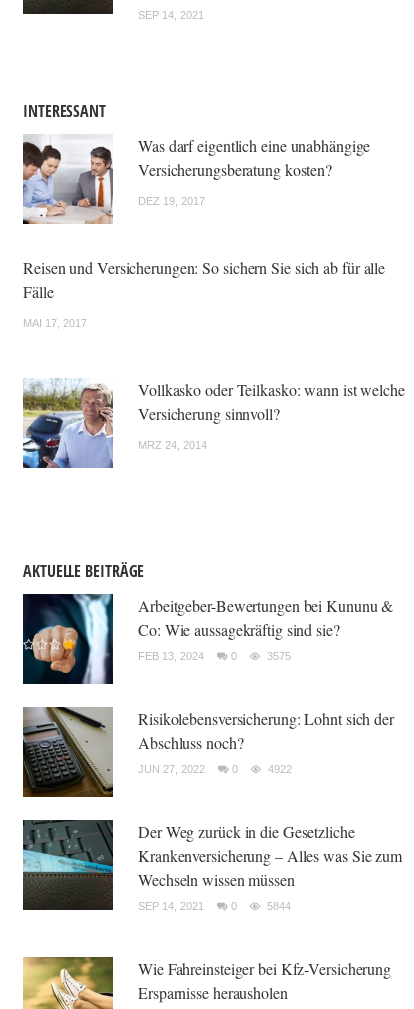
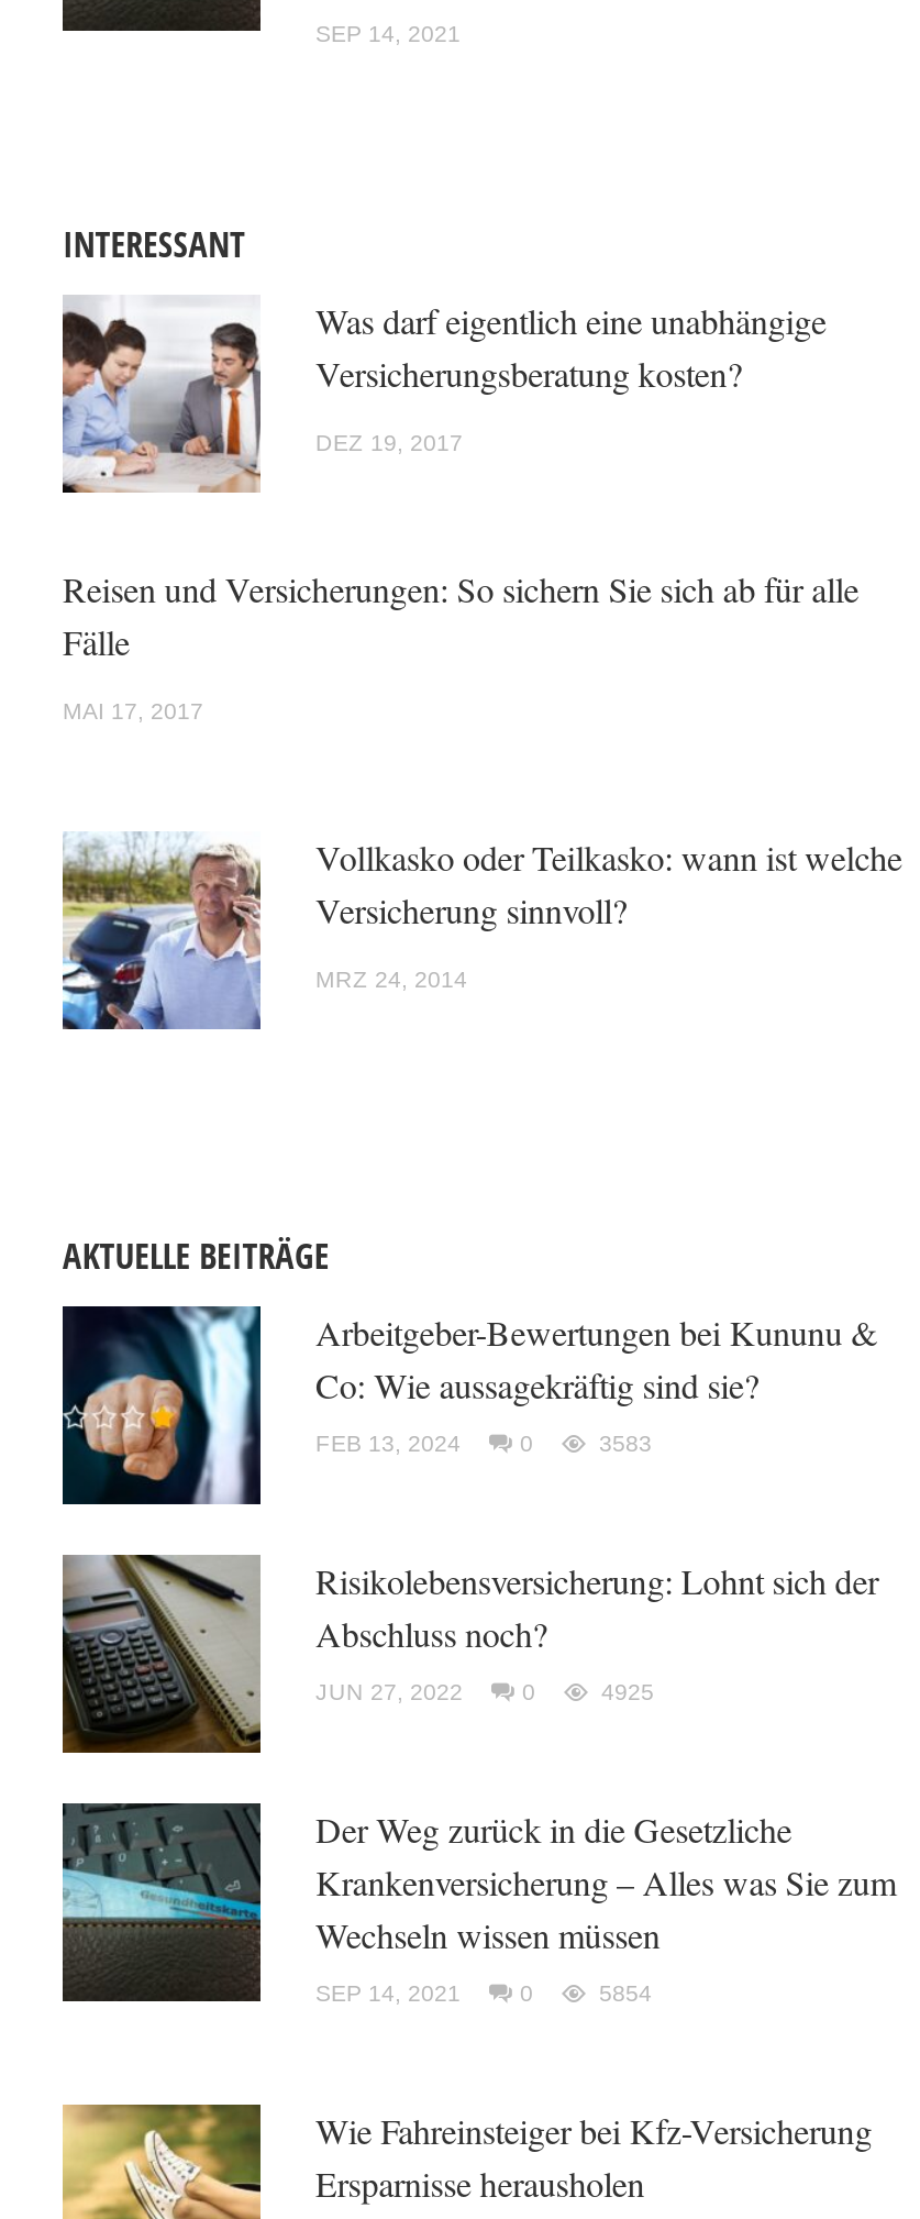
[267,650,291,662] 3575 -> [599,1429,652,1456] 3583
[268,763,292,775] 4922 -> [601,1678,654,1704] 4925
[267,900,291,912] 5844 -> [599,1979,652,2006] 5854

